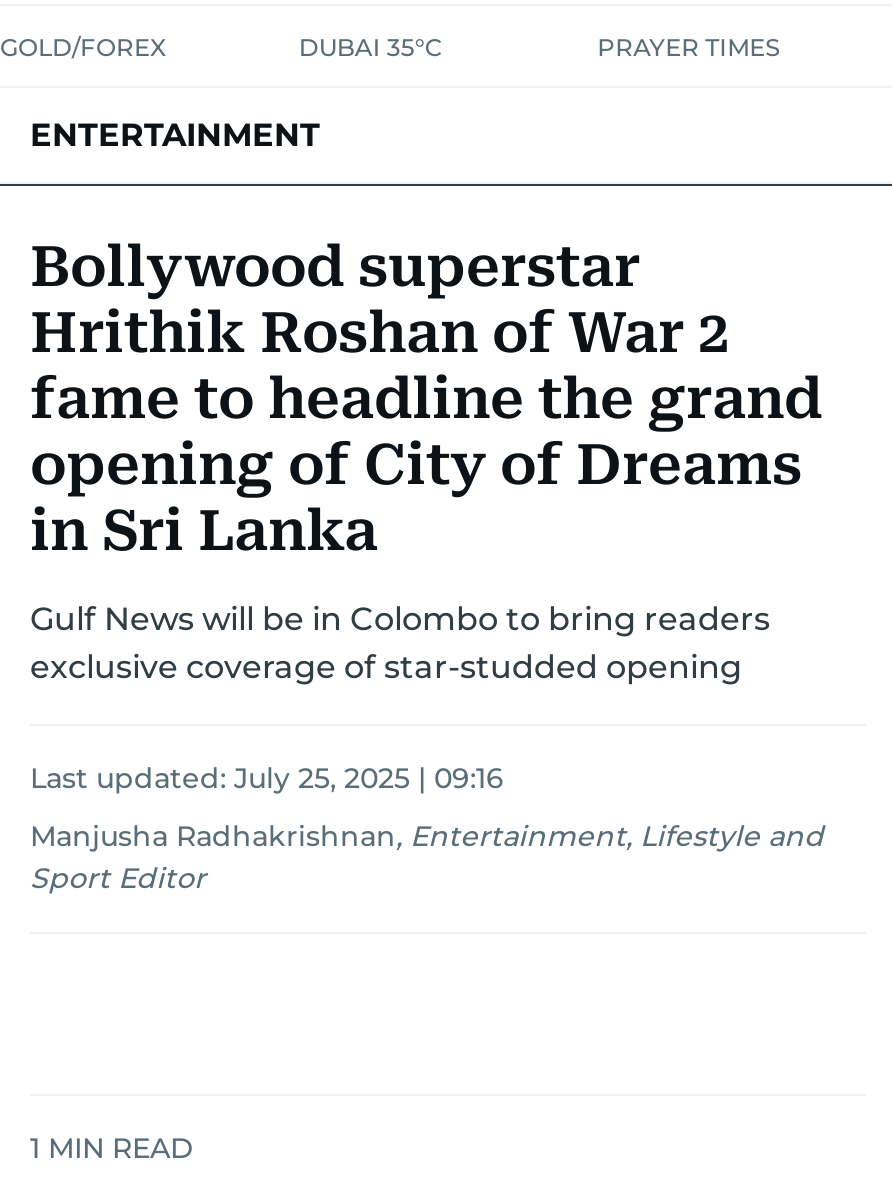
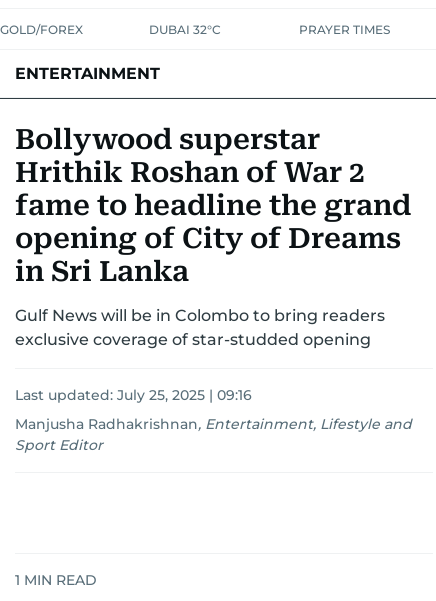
[299,32,443,62] DUBAI 35°C -> [149,22,221,37] DUBAI 32°C

